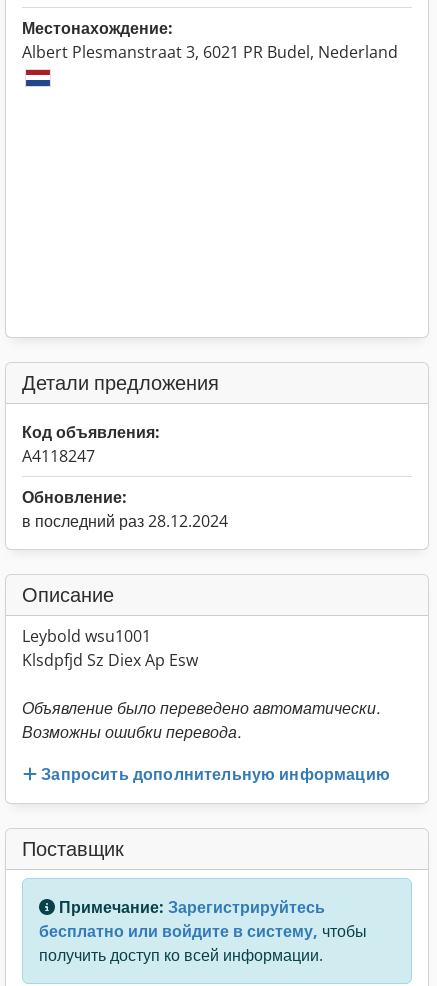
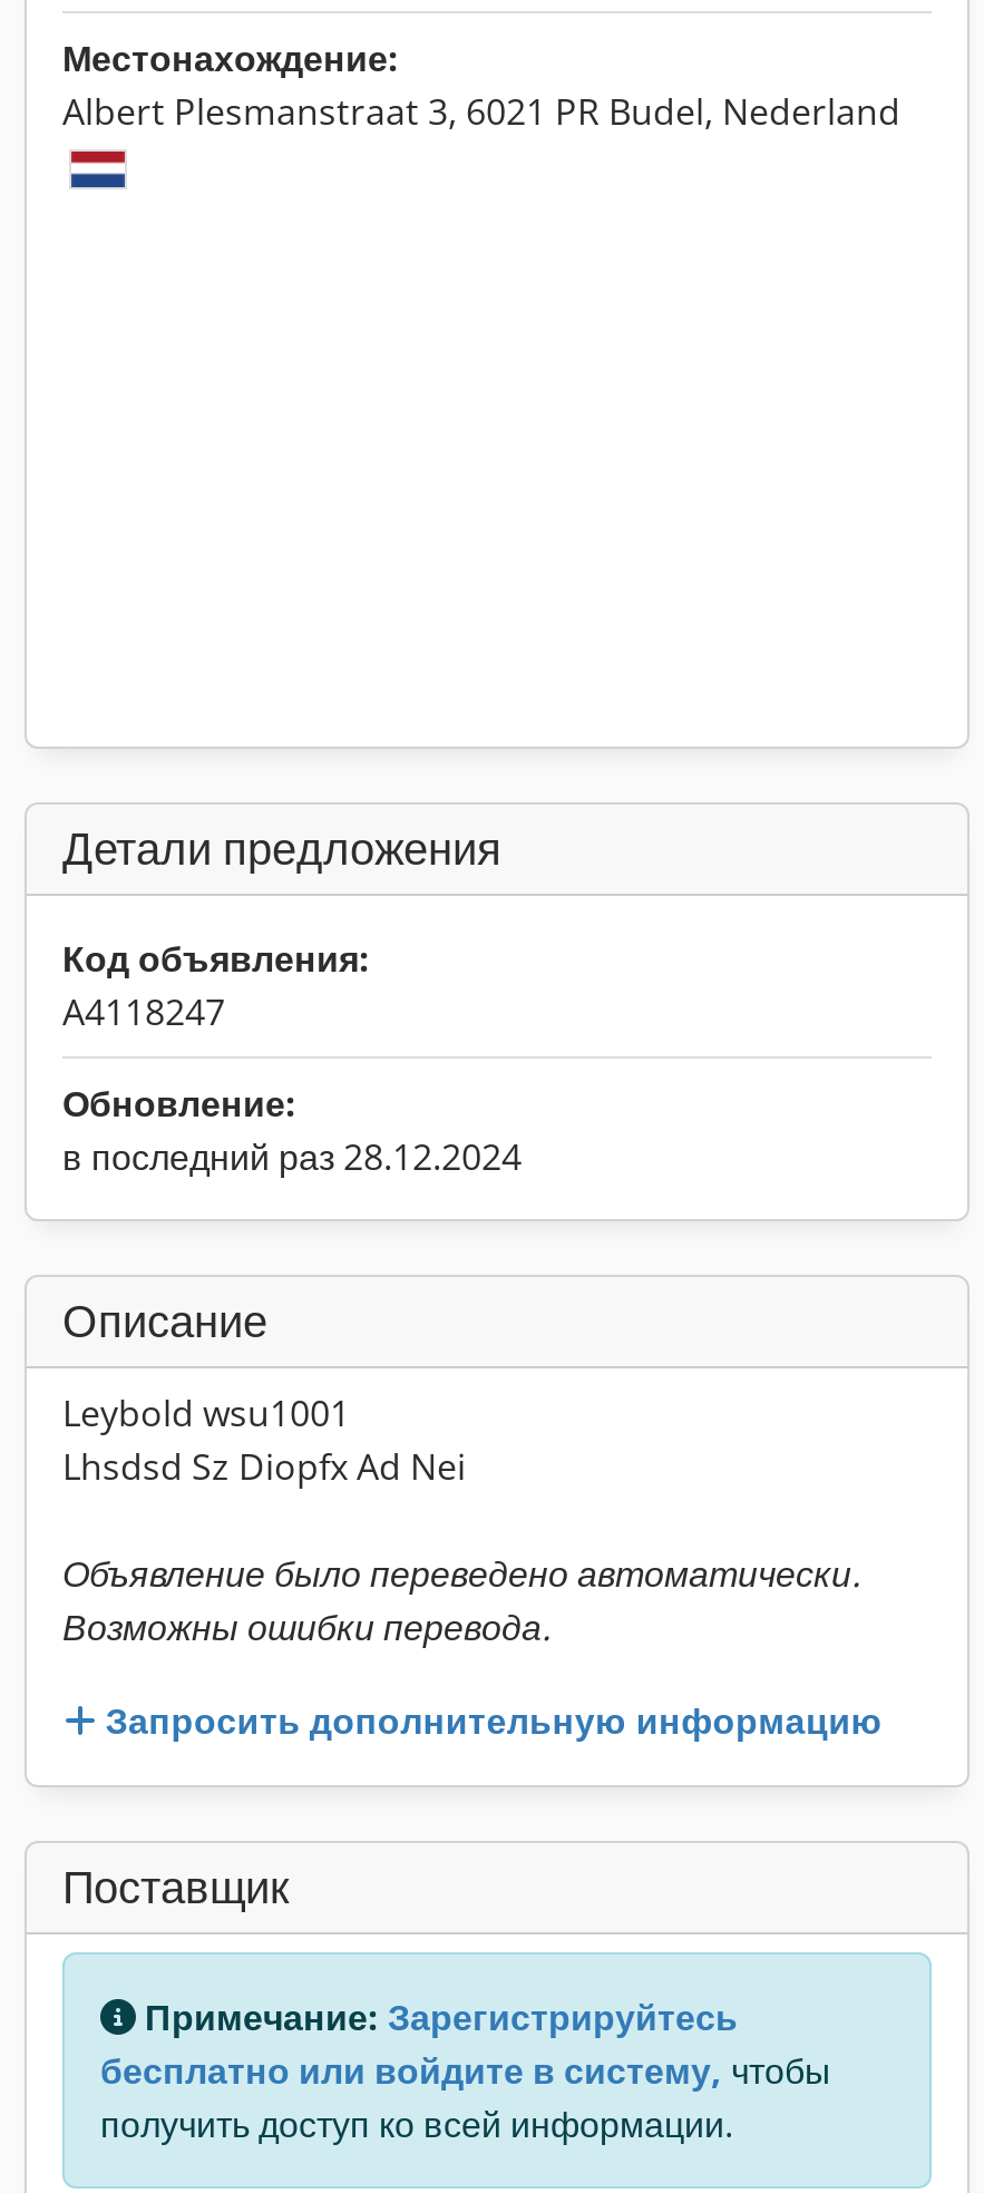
[22,649,198,671] Klsdpfjd Sz Diex Ap Esw -> [62,1442,466,1491] Lhsdsd Sz Diopfx Ad Nei

